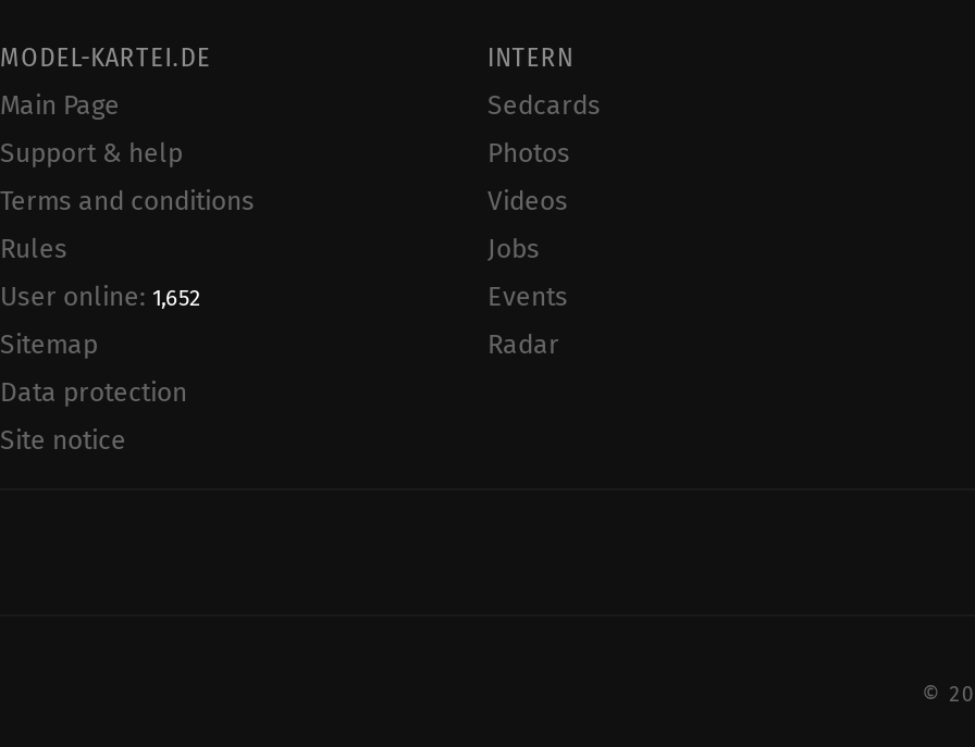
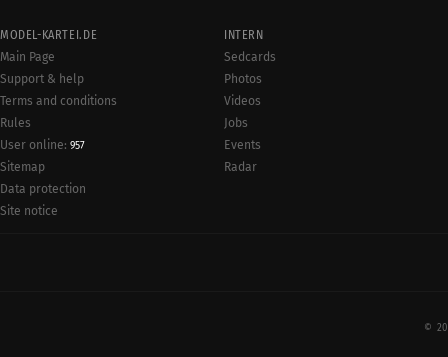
[0,281,200,311] User online: 1,652 -> [0,138,85,152] User online: 957

